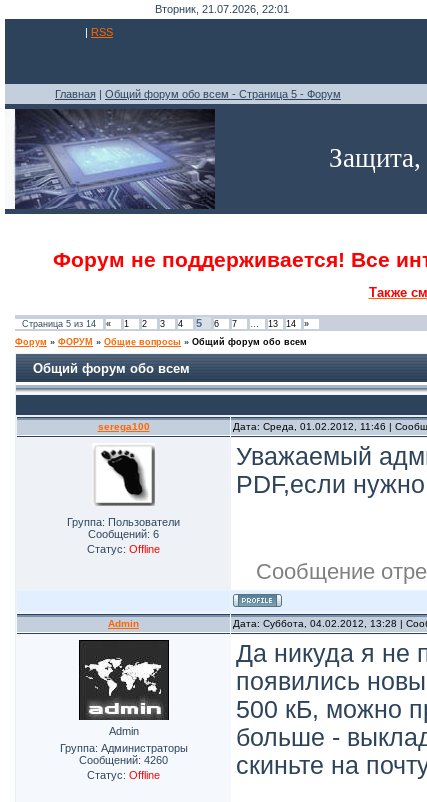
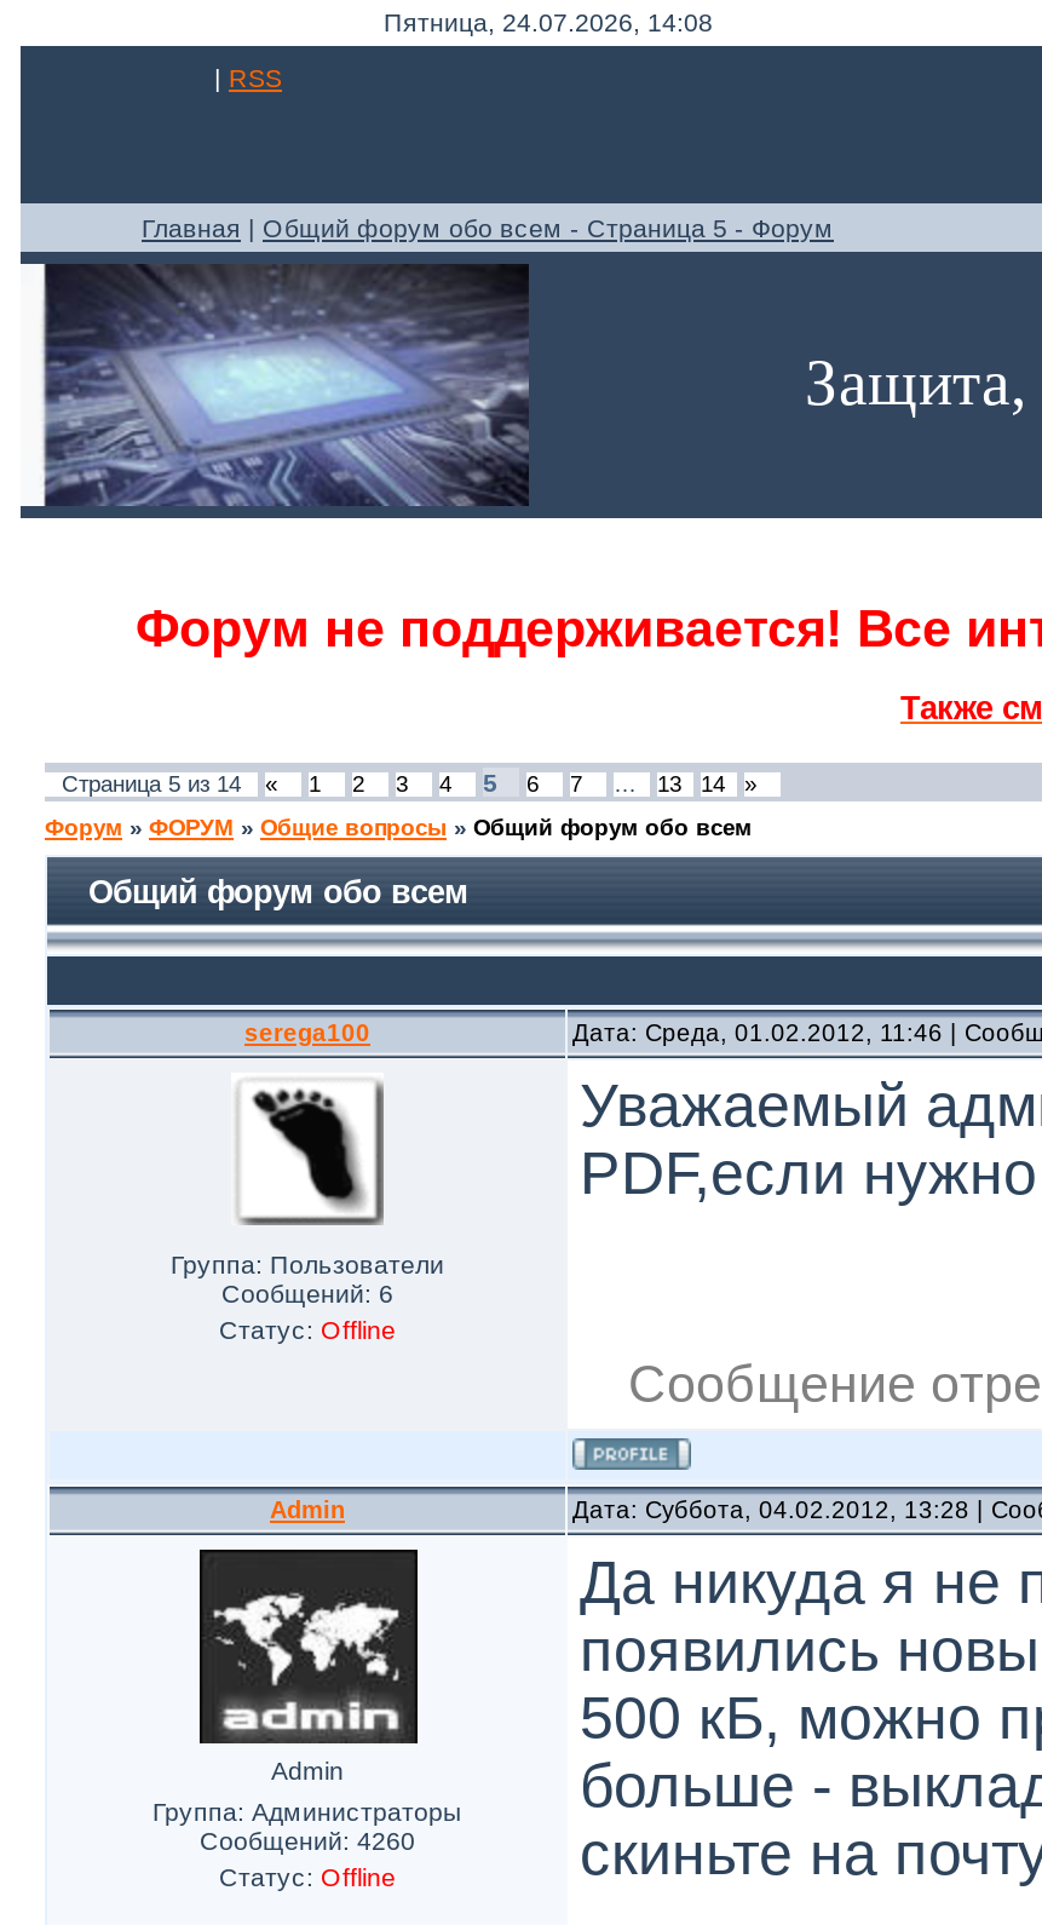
[155,3,289,15] Вторник, 21.07.2026, 22:01 -> [384,7,713,36] Пятница, 24.07.2026, 14:08

